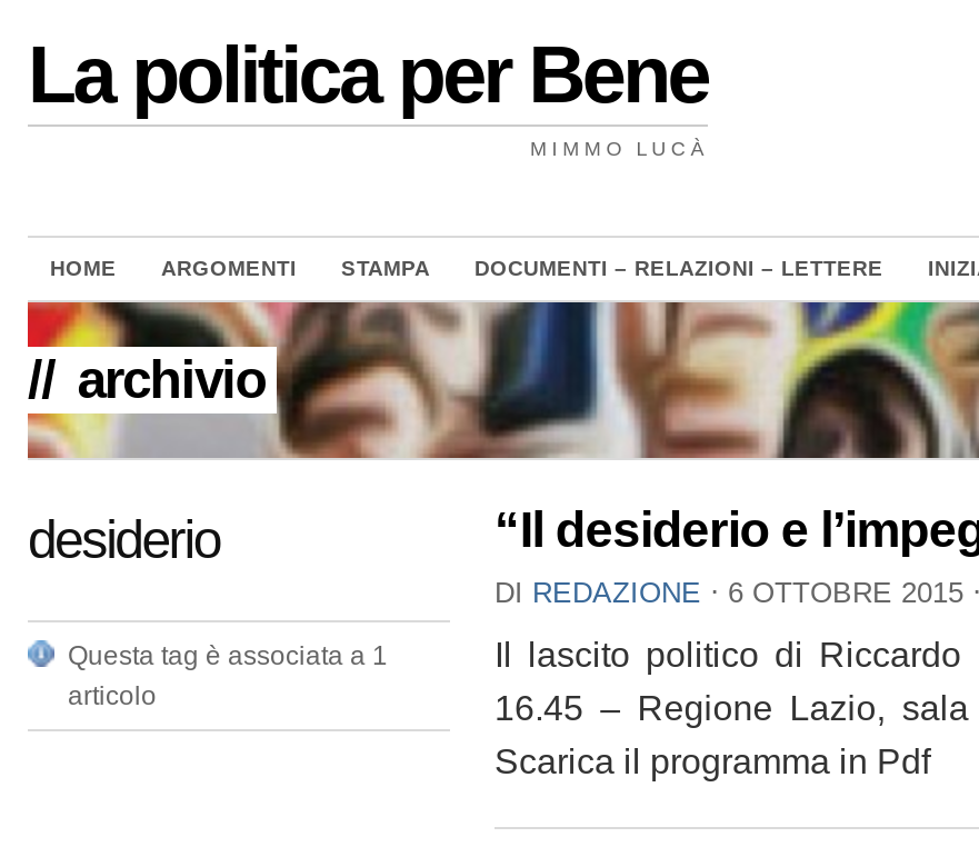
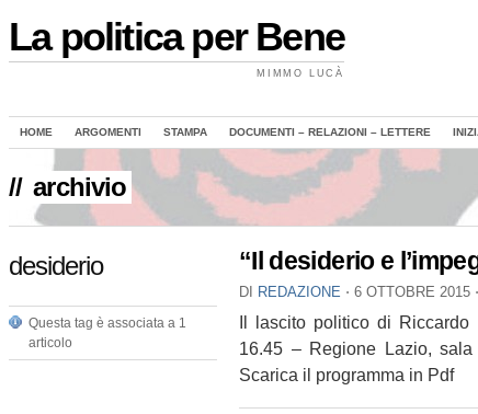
[26,300,972,460] [image] -> [9,149,475,226] [image]

